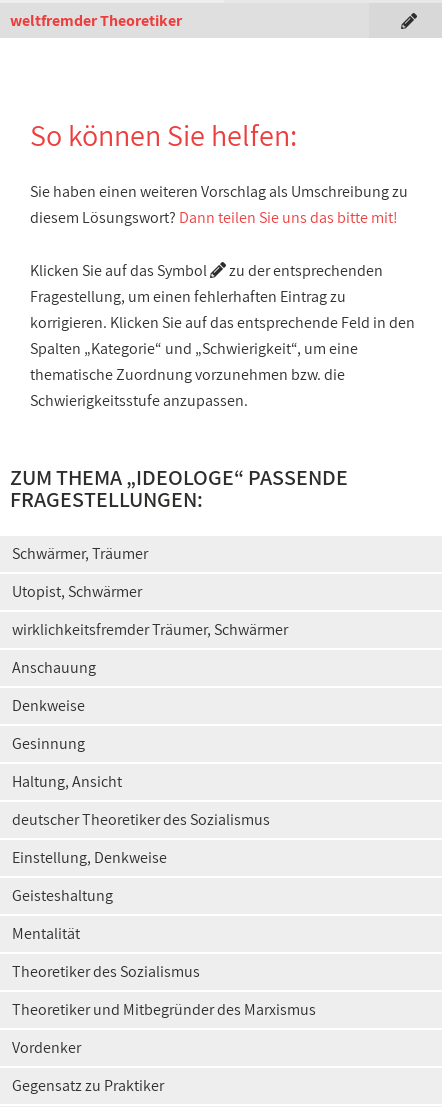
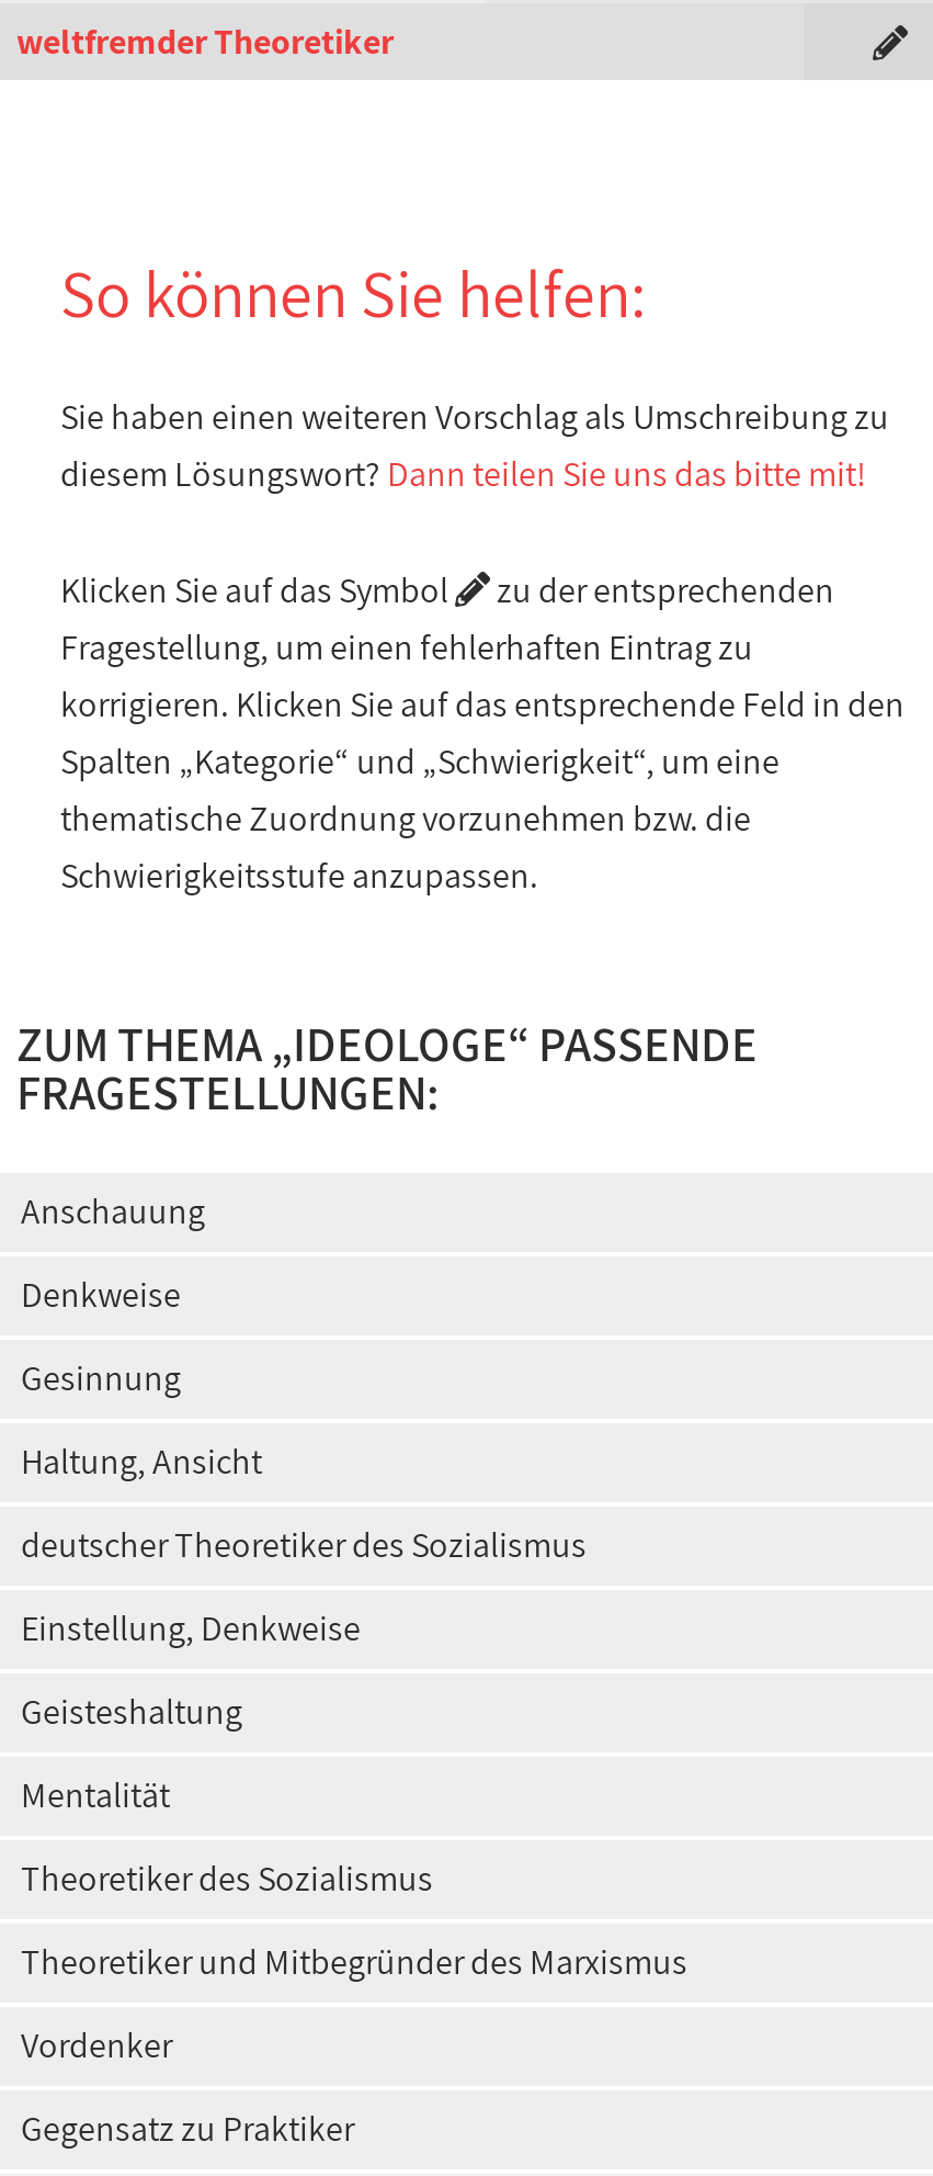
[12,543,288,640] Schwärmer, Träumer | Utopist, Schwärmer | wirklichkeitsfremder Träumer, Schwärmer -> none

